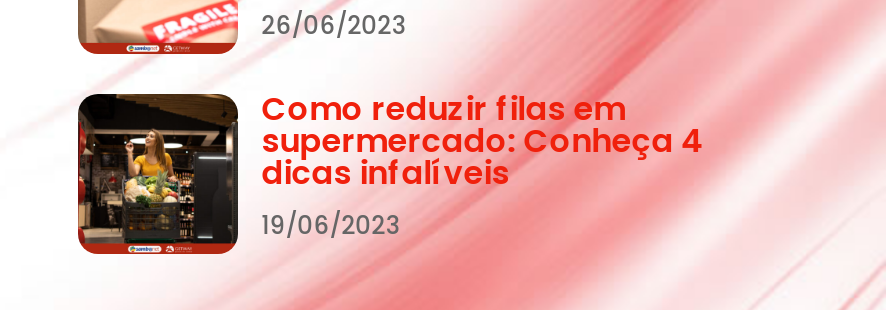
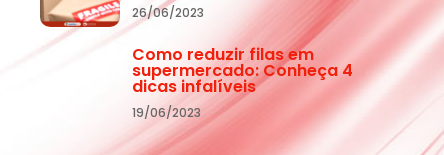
[76,92,240,256] [image] -> none

